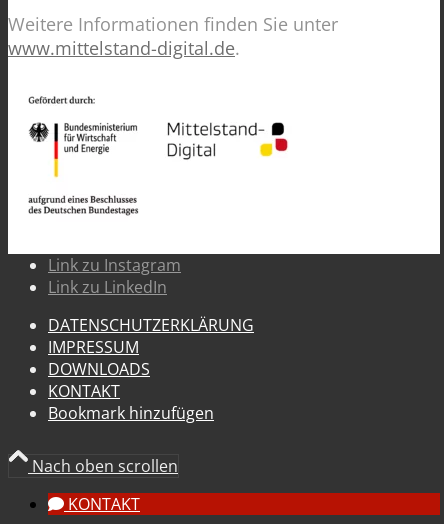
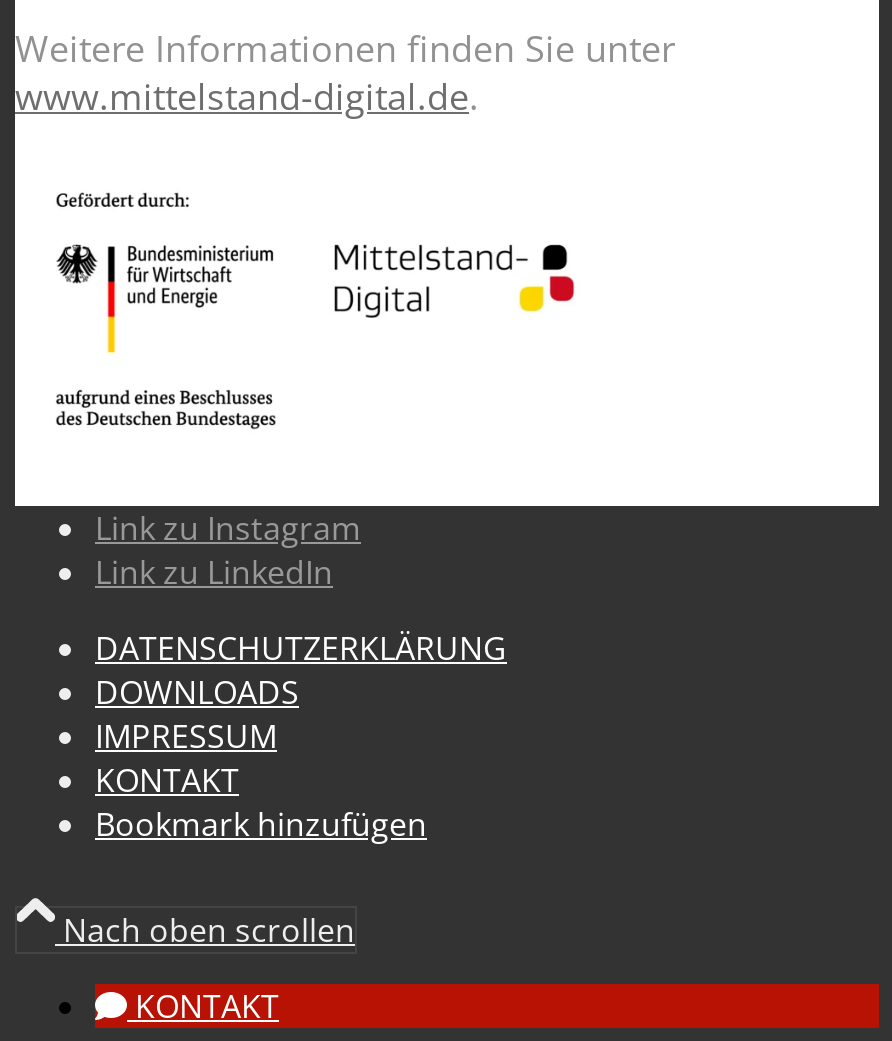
moved [48,335,139,357] -> [95,714,277,758]: IMPRESSUM
moved [48,357,150,379] -> [95,670,299,714]: DOWNLOADS

